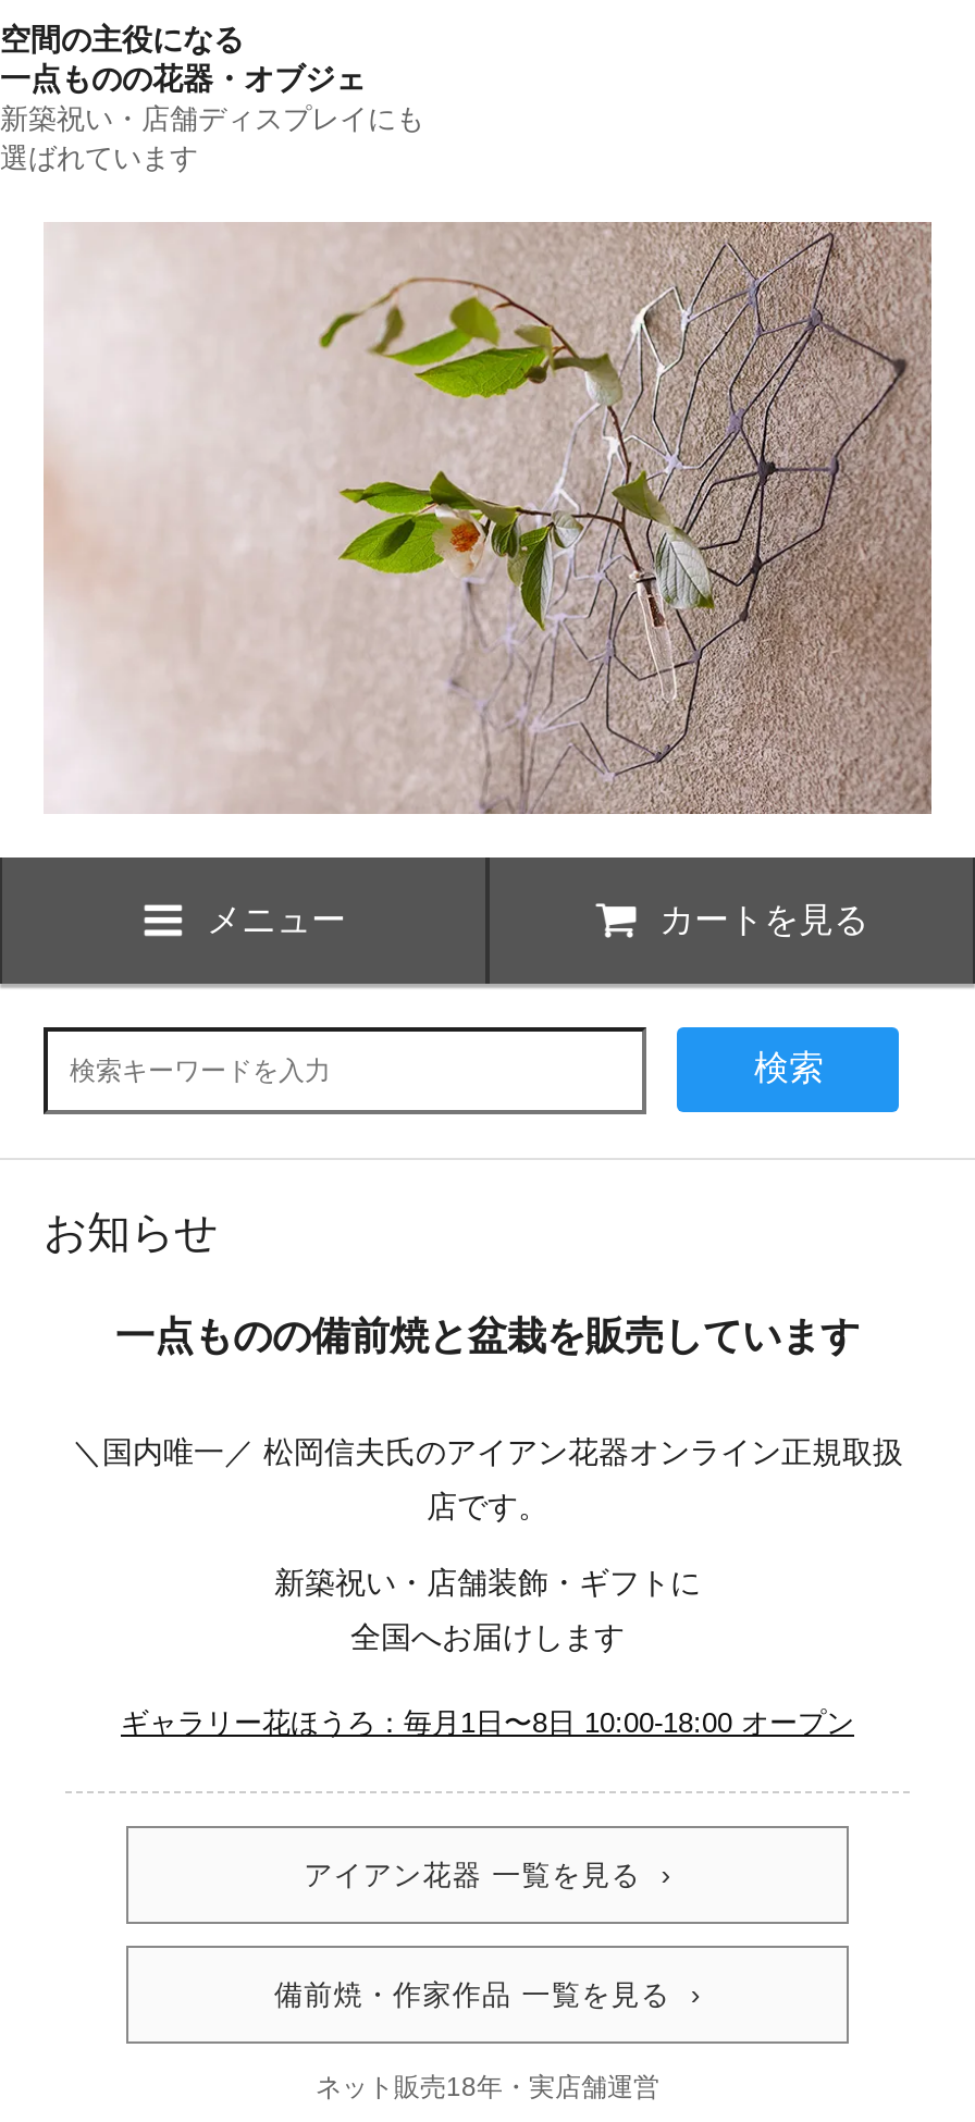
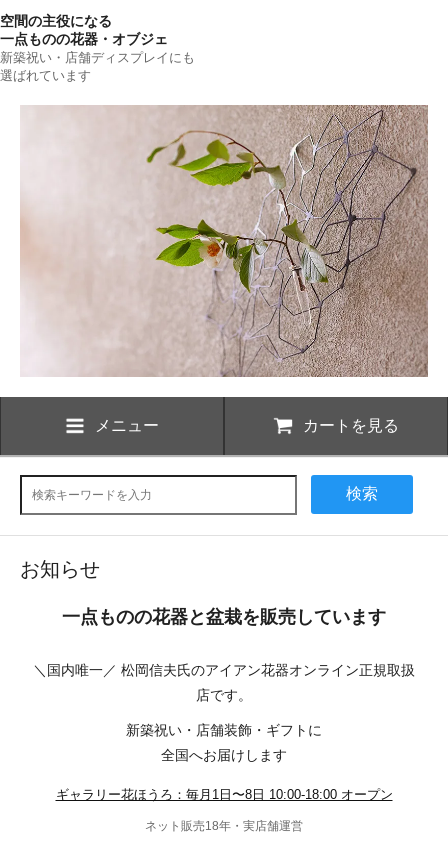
[115,1314,860,1357] 一点ものの備前焼と盆栽を販売しています -> [62,607,386,627] 一点ものの花器と盆栽を販売しています
[304,1858,671,1890] アイアン花器 一覧を見る › -> none
[274,1977,701,2010] 備前焼・作家作品 一覧を見る › -> none

